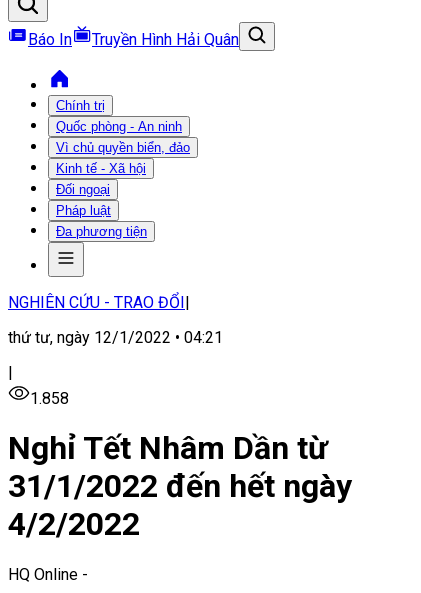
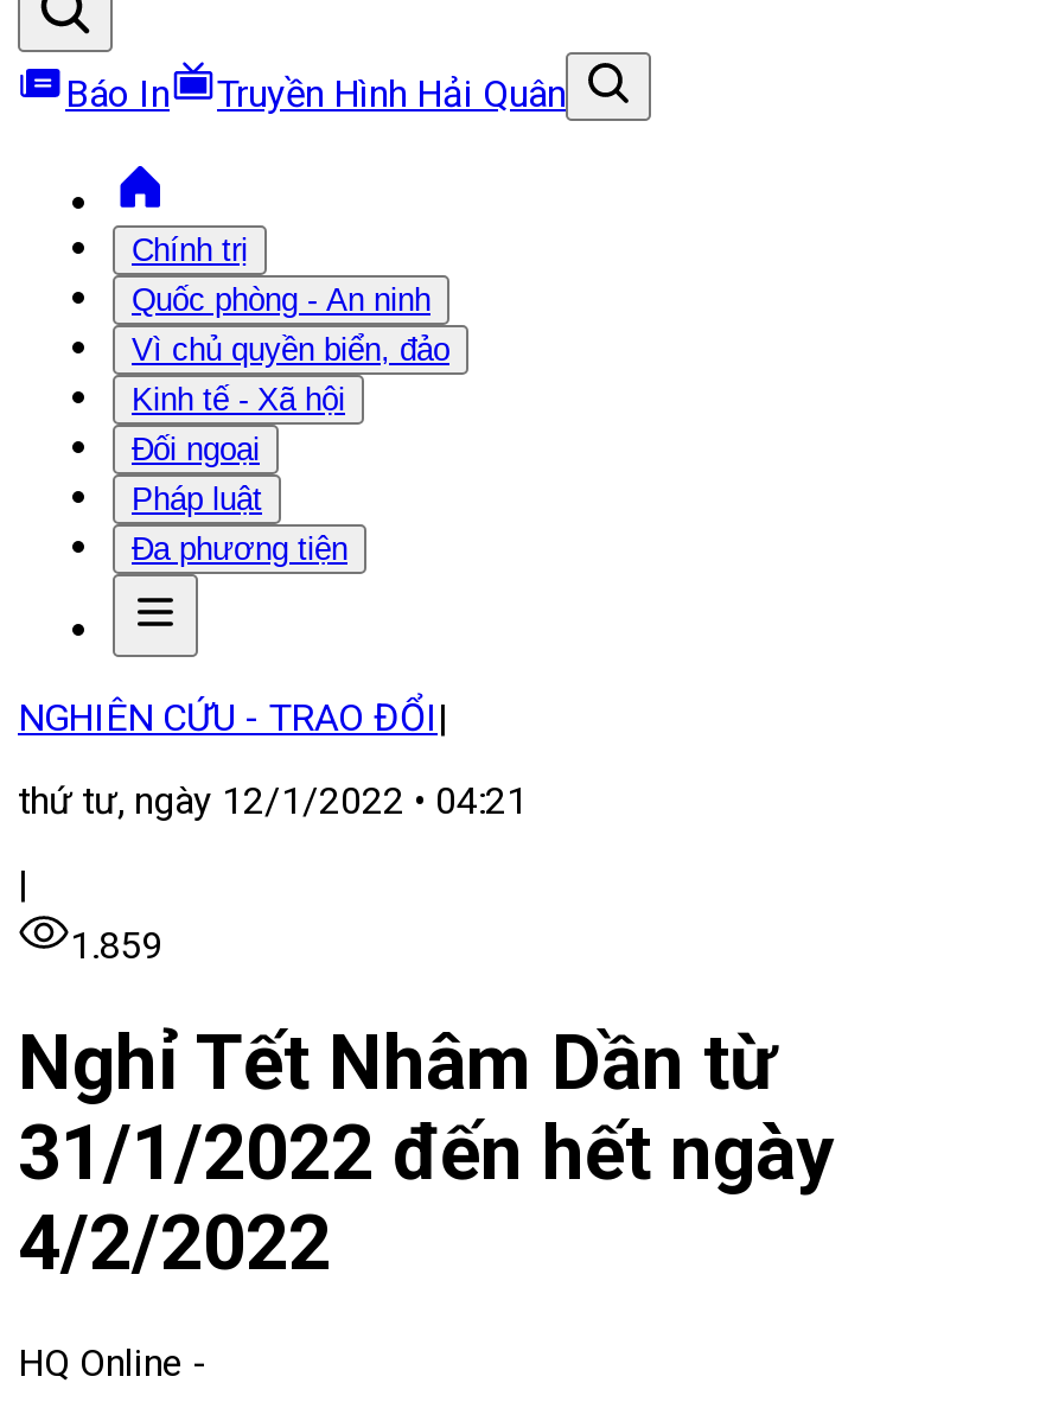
[30,389,69,408] 1.858 -> [70,923,162,968] 1.859

